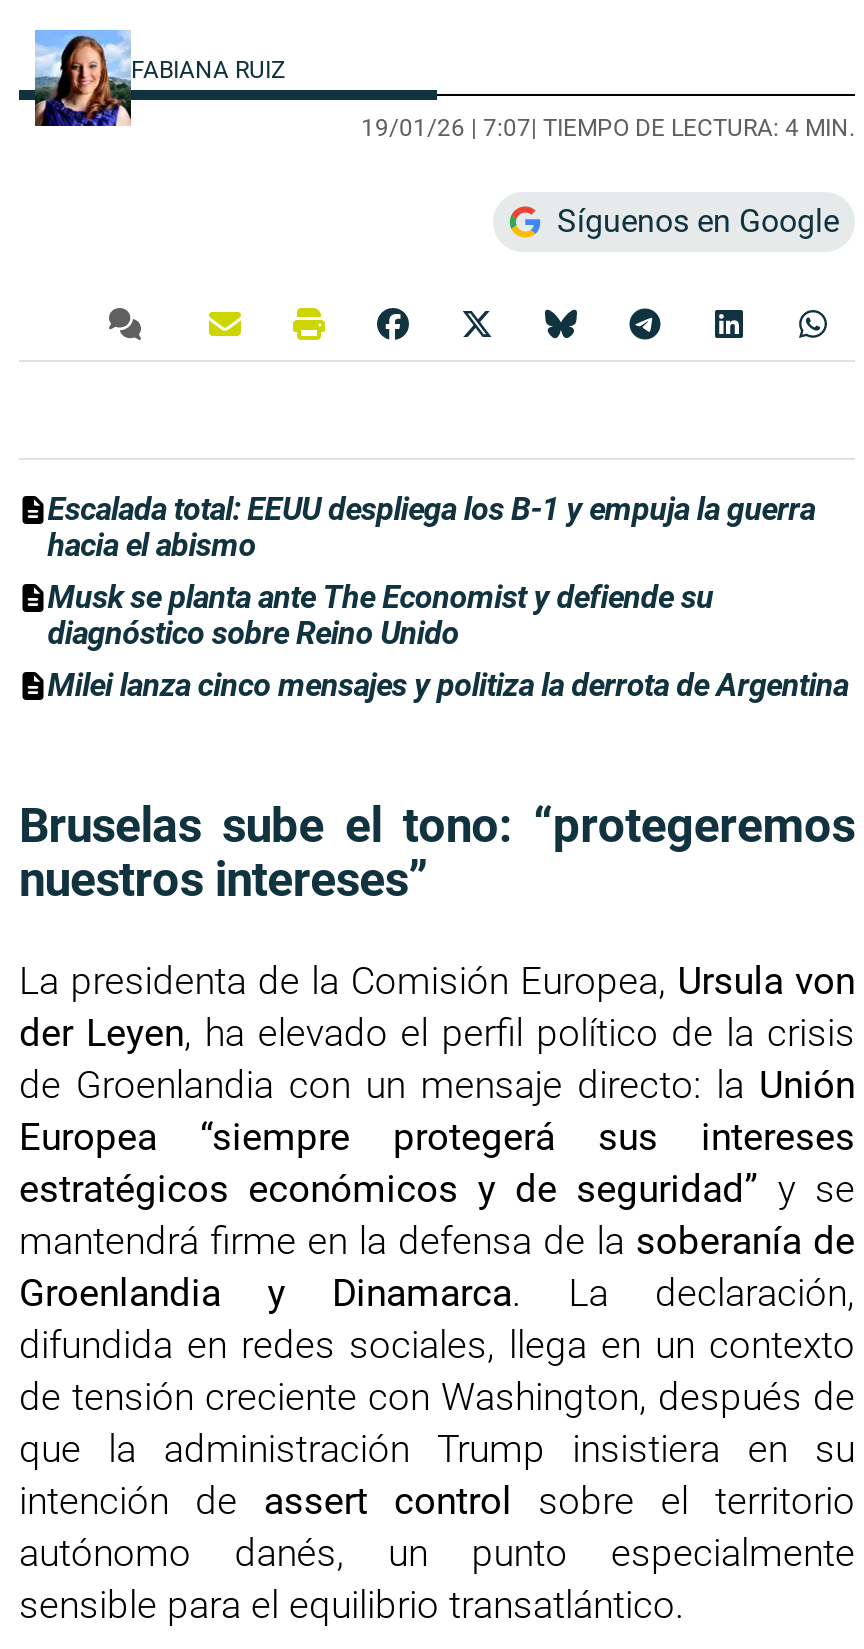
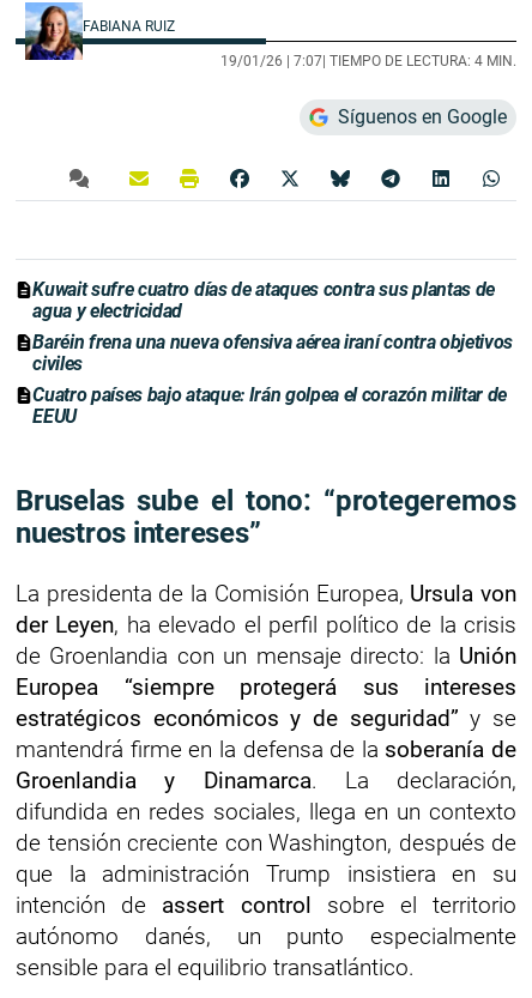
[47,490,848,704] Escalada total: EEUU despliega los B-1 y empuja la guerra | hacia el abismo | Musk se planta ante The Economist y defiende su | diagnóstico sobre Reino Unido | Milei lanza cinco mensajes y politiza la derrota de Argentina -> [33,278,513,428] Kuwait sufre cuatro días de ataques contra sus plantas de | agua y electricidad | Baréin frena una nueva ofensiva aérea iraní contra objetivos | civiles | Cuatro países bajo ataque: Irán golpea el corazón militar de | EEUU

